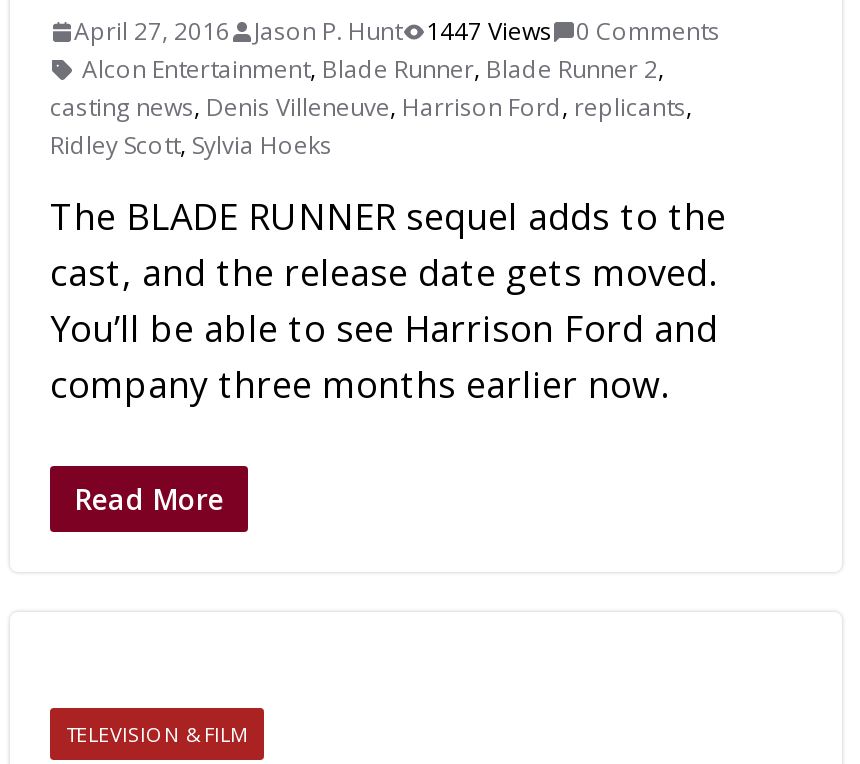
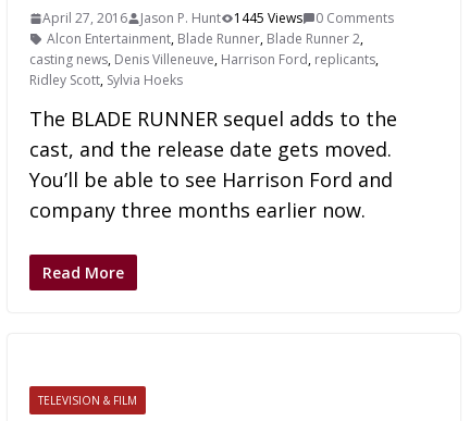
[74,14,720,48] April 27, 2016 Jason P. Hunt 1447 Views 0 Comments -> [42,9,394,27] April 27, 2016 Jason P. Hunt 1445 Views 0 Comments

